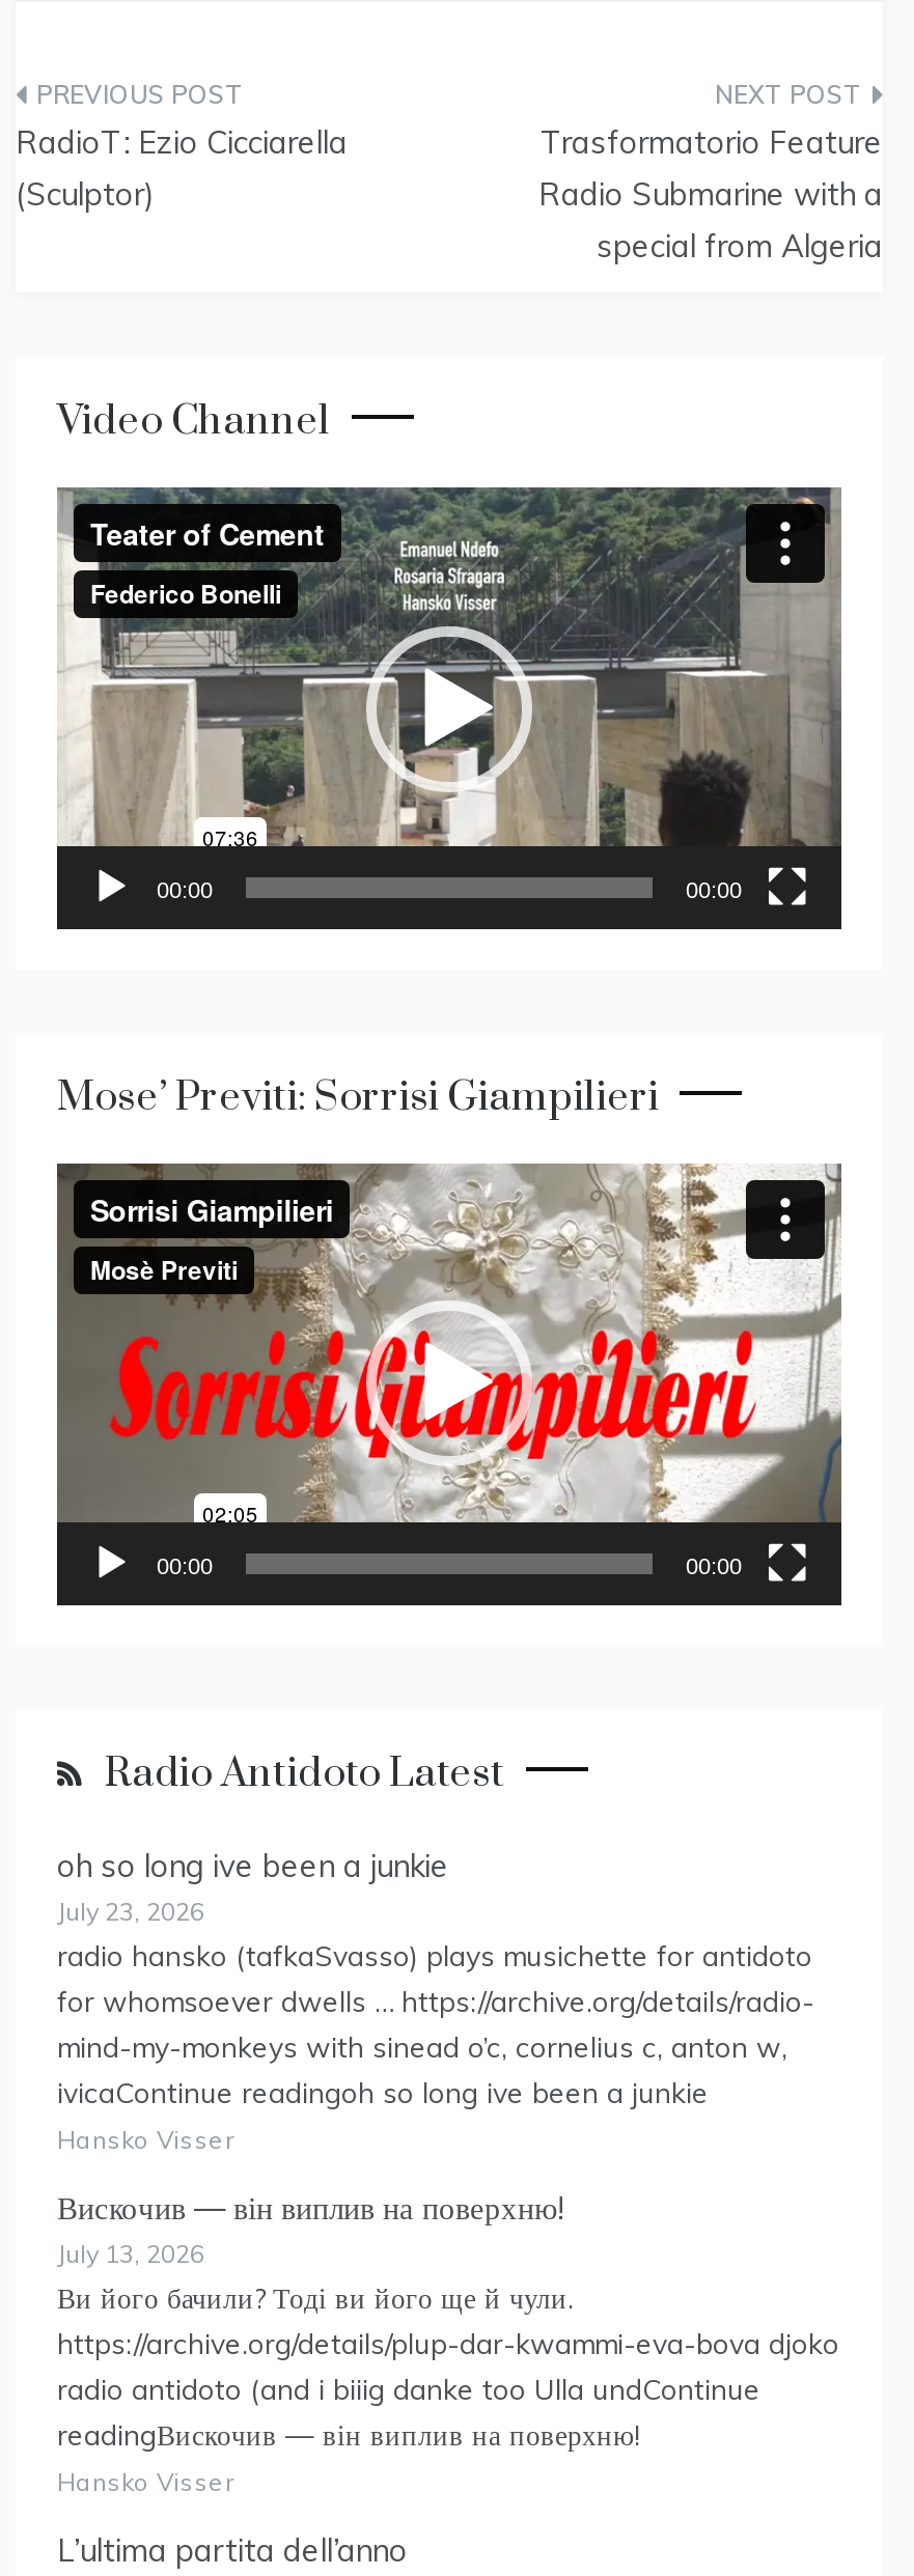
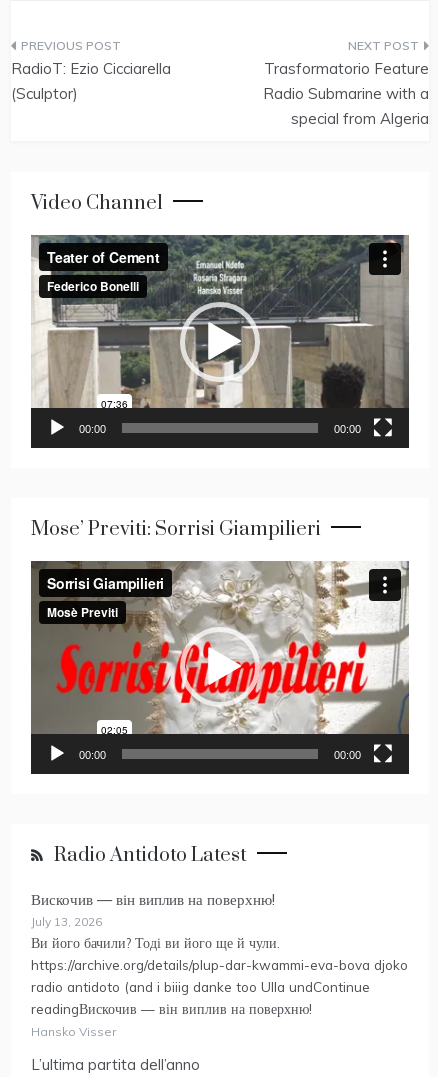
[744,504,827,585] [image] -> [363,243,401,281] [image]
[744,1178,827,1261] [image] -> [363,569,401,607] [image]
[57,1845,814,2154] oh so long ive been a junkie | July 23, 2026 | radio hansko (tafkaSvasso) plays musichette for antidoto | for whomsoever dwells … https://archive.org/details/radio- | mind-my-monkeys with sinead o’c, cornelius c, anton w, | ivicaContinue readingoh so long ive been a junkie | Hansko Visser -> none

